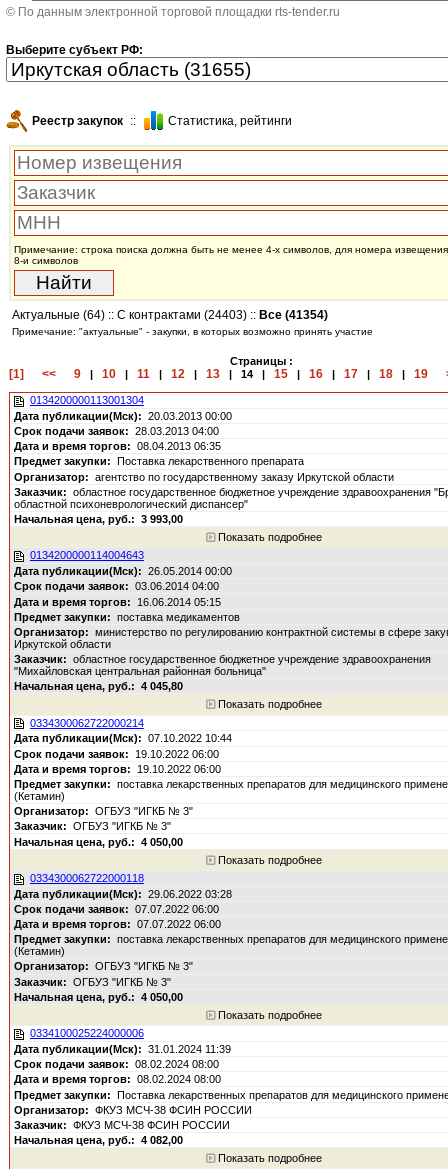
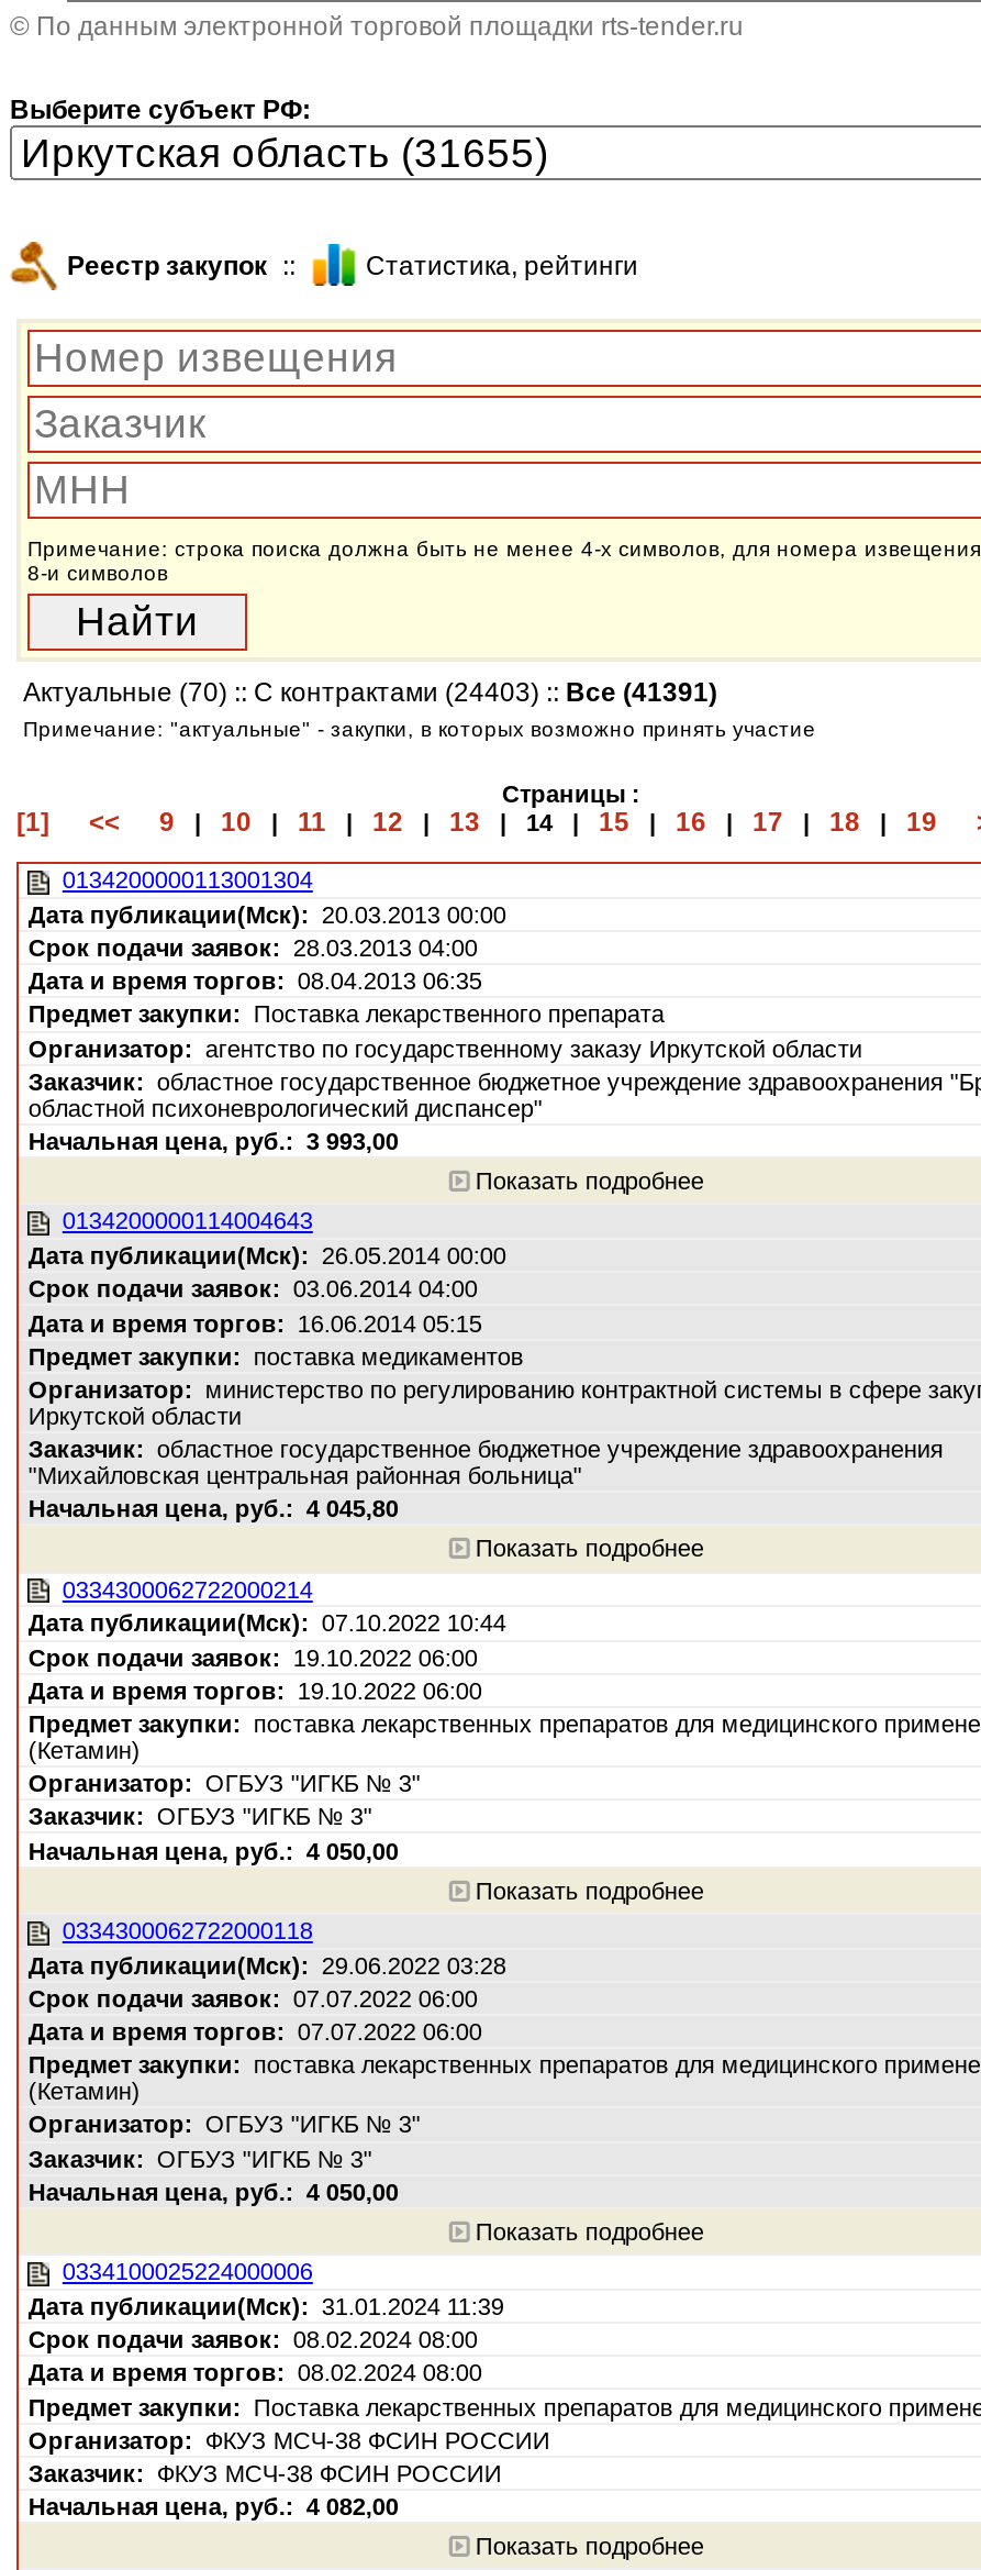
[12,308,328,322] Актуальные (64):: С контрактами (24403):: Все (41354) -> [23,677,717,708] Актуальные (70):: С контрактами (24403):: Все (41391)

